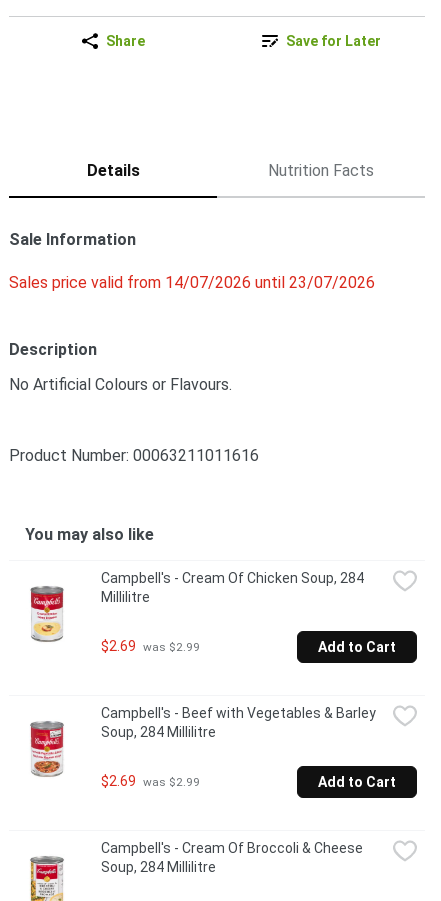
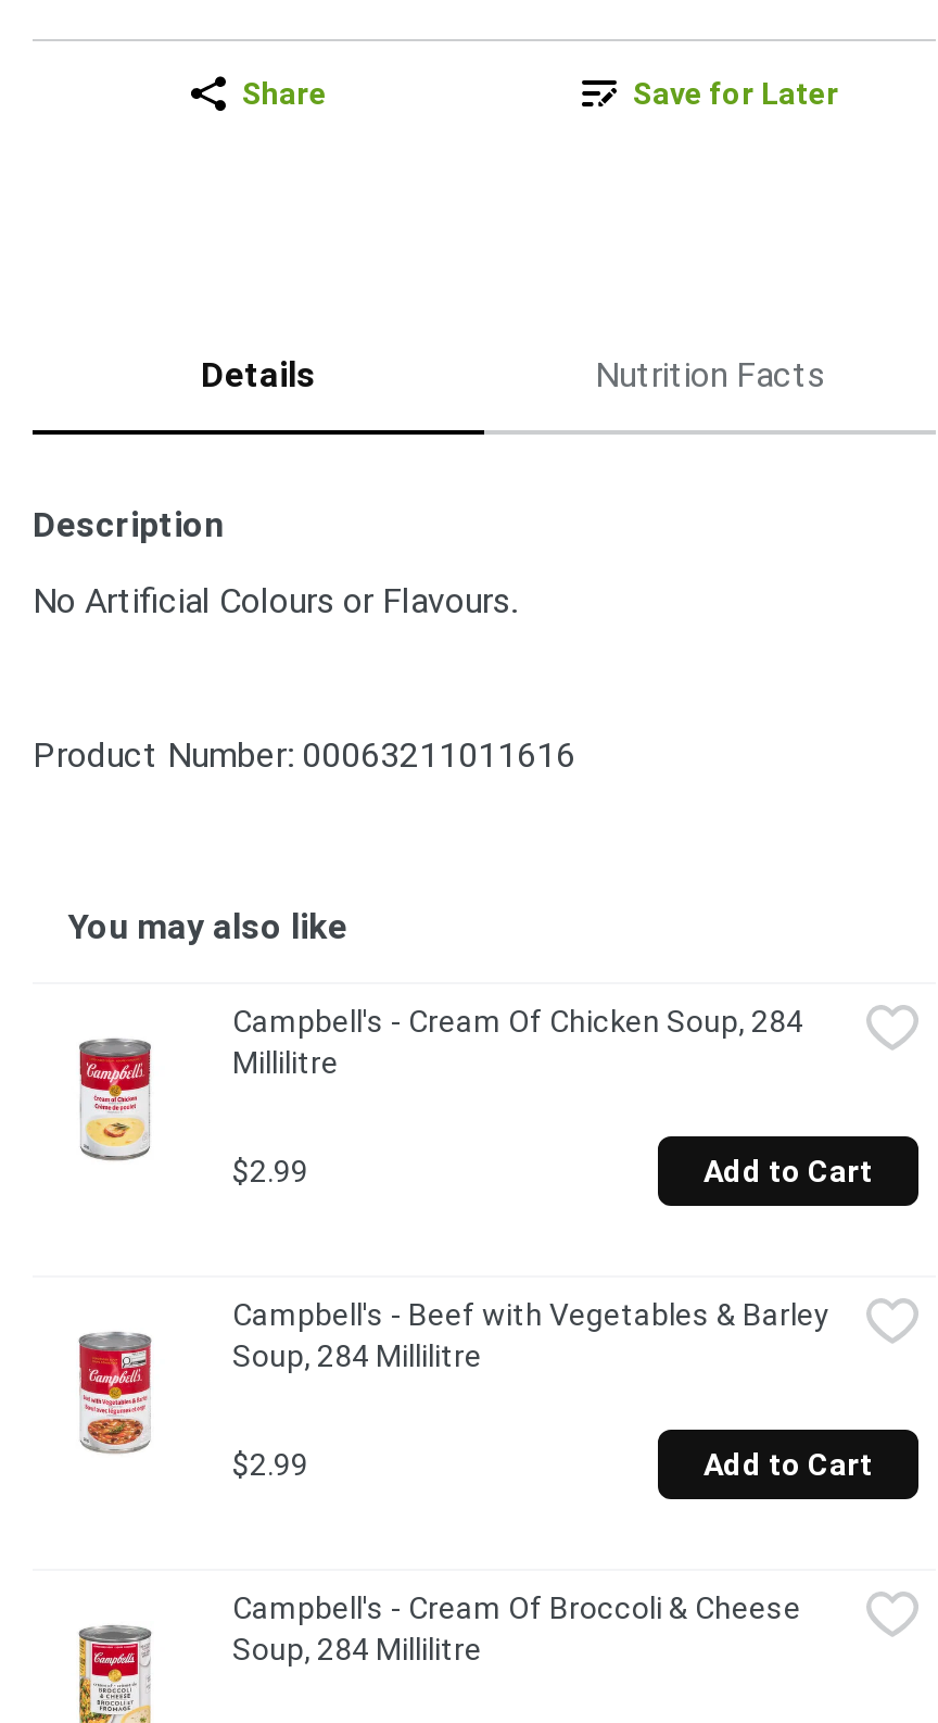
[9,230,375,292] Sale Information | Sales price valid from 14/07/2026 until 23/07/2026 -> none
[101,638,200,654] $2.69 was $2.99 -> [232,1153,308,1188] $2.99
[101,773,200,789] $2.69 was $2.99 -> [232,1446,308,1481] $2.99

